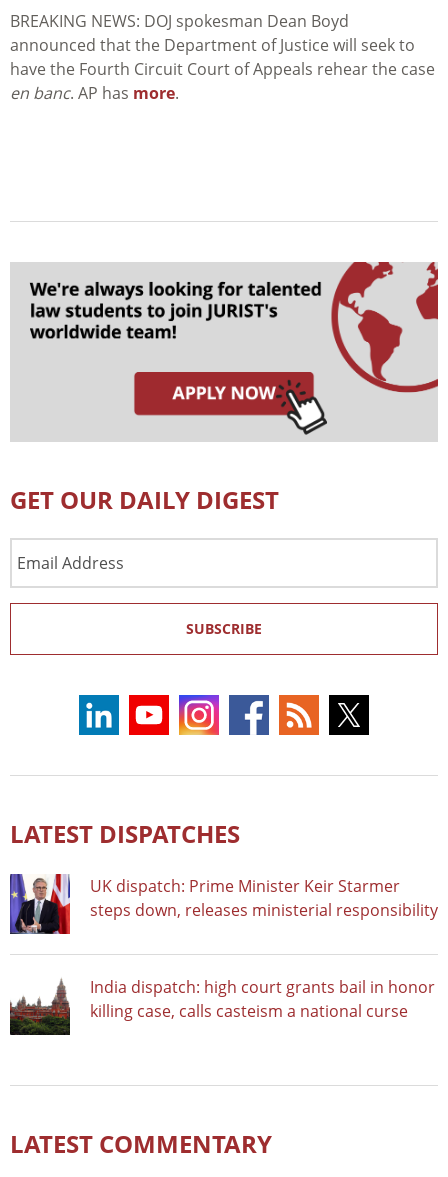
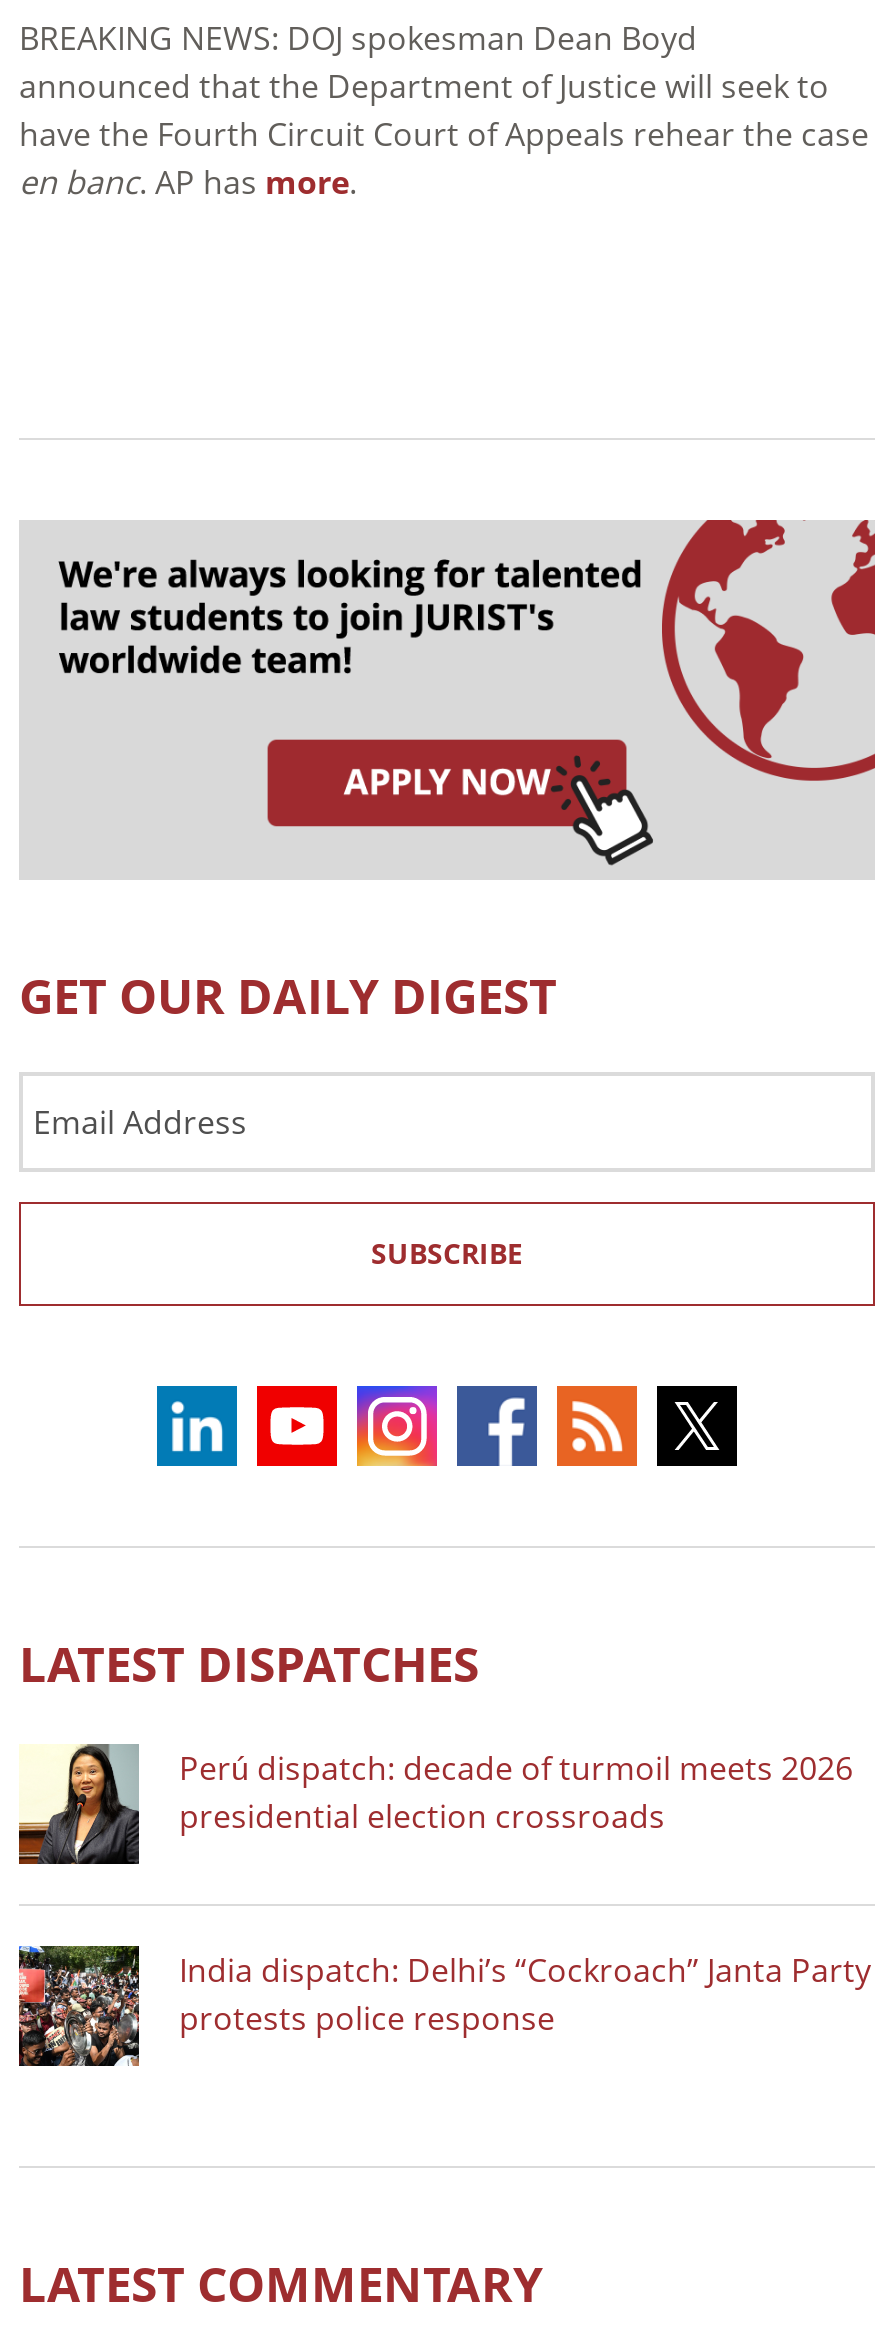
[9,873,438,935] [image] | UK dispatch: Prime Minister Keir Starmer | steps down, releases ministerial responsibility -> [17,1742,853,1866] [image] | Perú dispatch: decade of turmoil meets 2026 | presidential election crossroads
[10,975,435,1036] [image] | India dispatch: high court grants bail in honor | killing case, calls casteism a national curse -> [17,1944,871,2068] [image] | India dispatch: Delhi’s “Cockroach” Janta Party | protests police response

